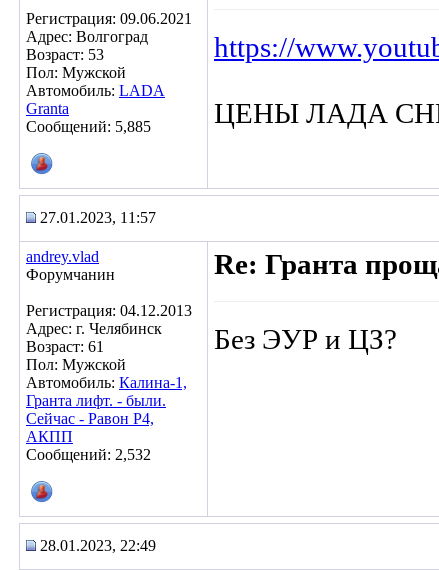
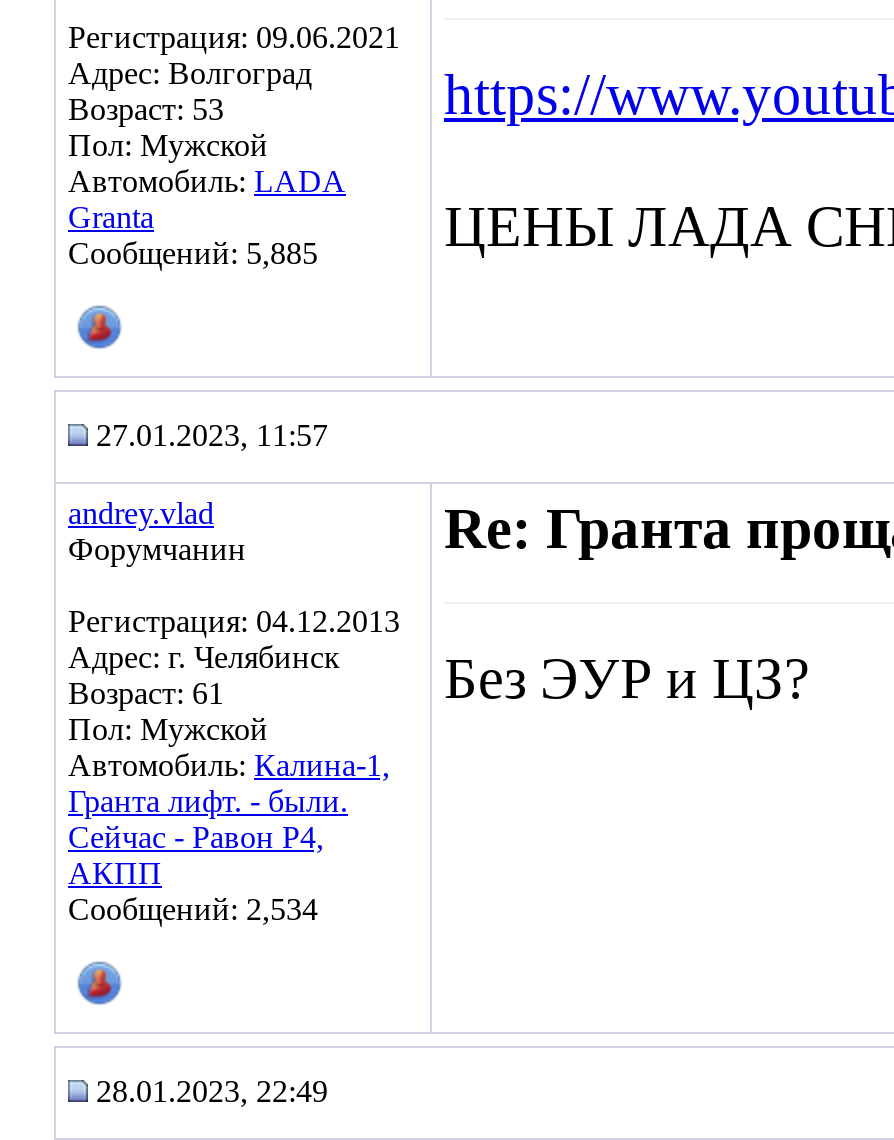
[26,446,151,463] Сообщений: 2,532 -> [68,892,318,926] Сообщений: 2,534

